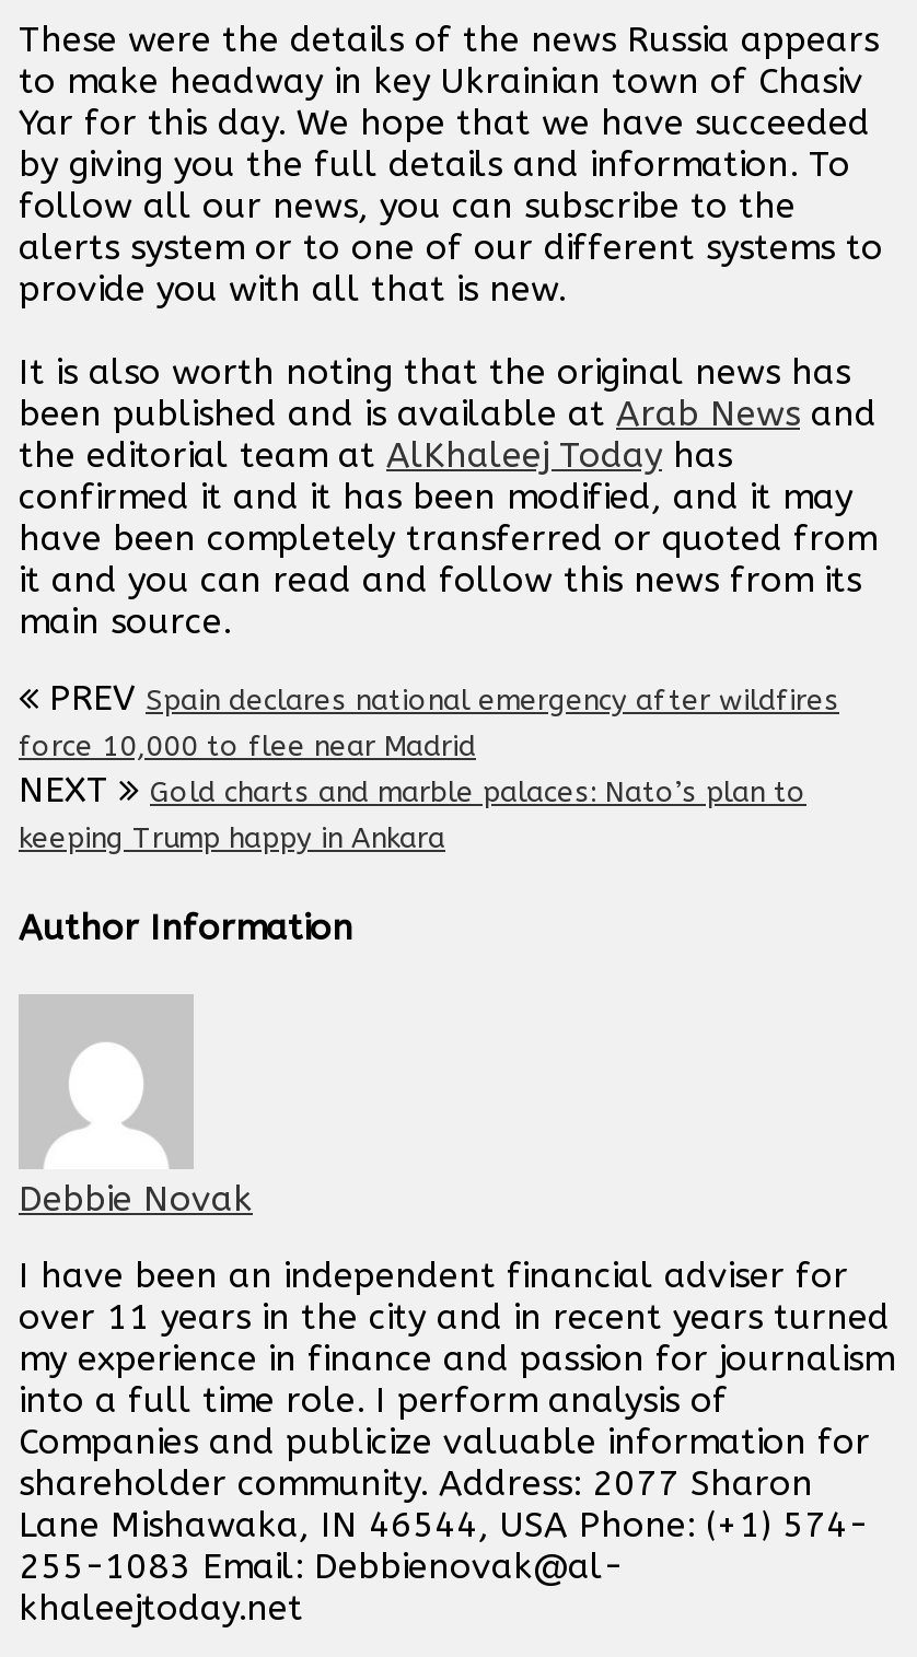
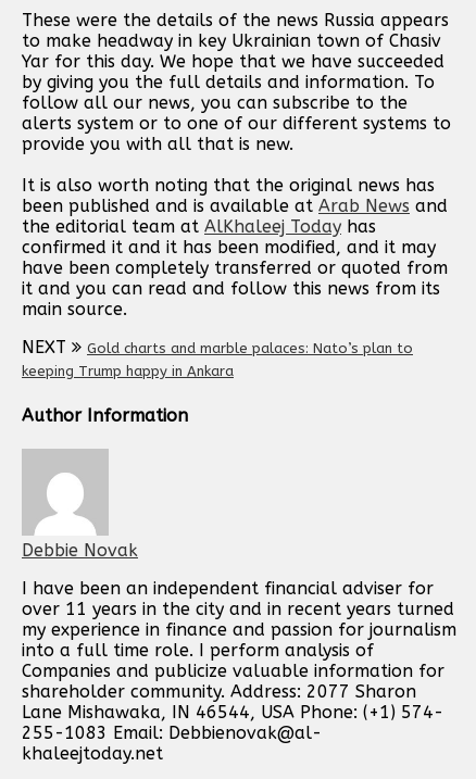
[19,676,839,761] PREV Spain declares national emergency after wildfires | force 10,000 to flee near Madrid -> none

